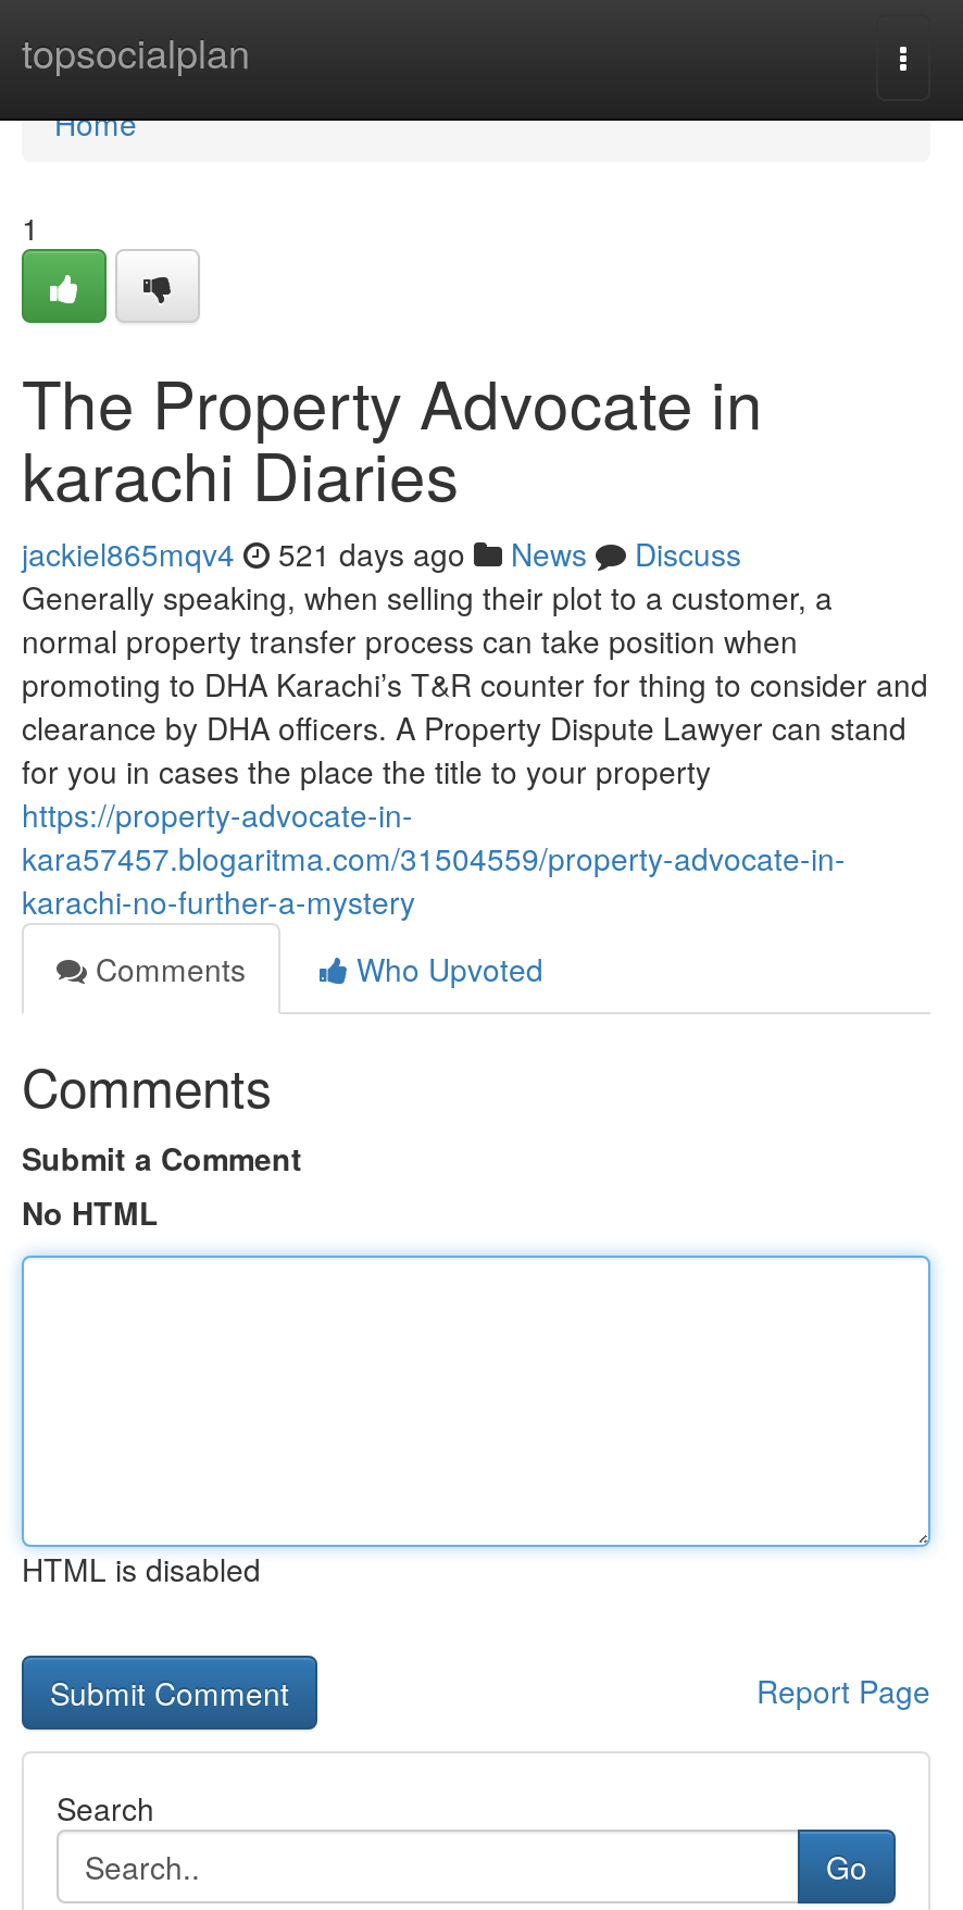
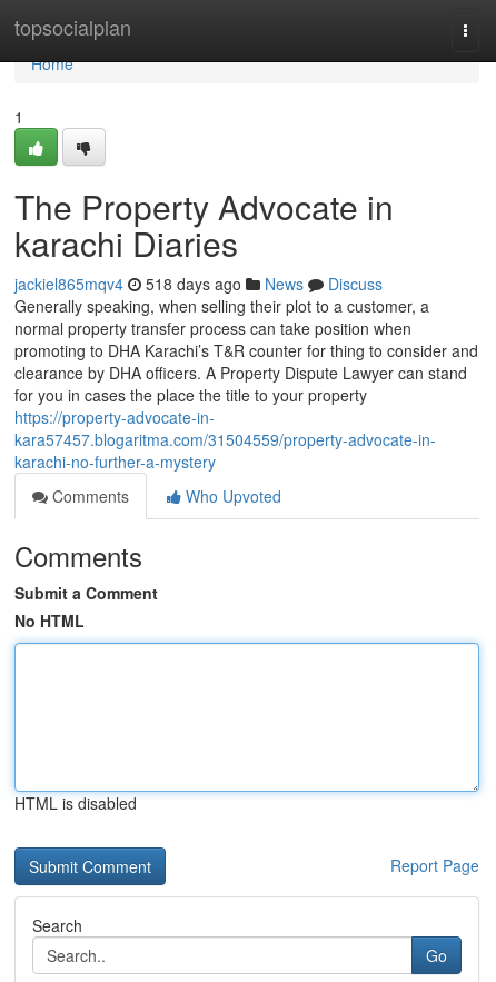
[22,532,741,575] jackiel865mqv4 521 days ago News Discuss -> [14,272,383,295] jackiel865mqv4 518 days ago News Discuss

